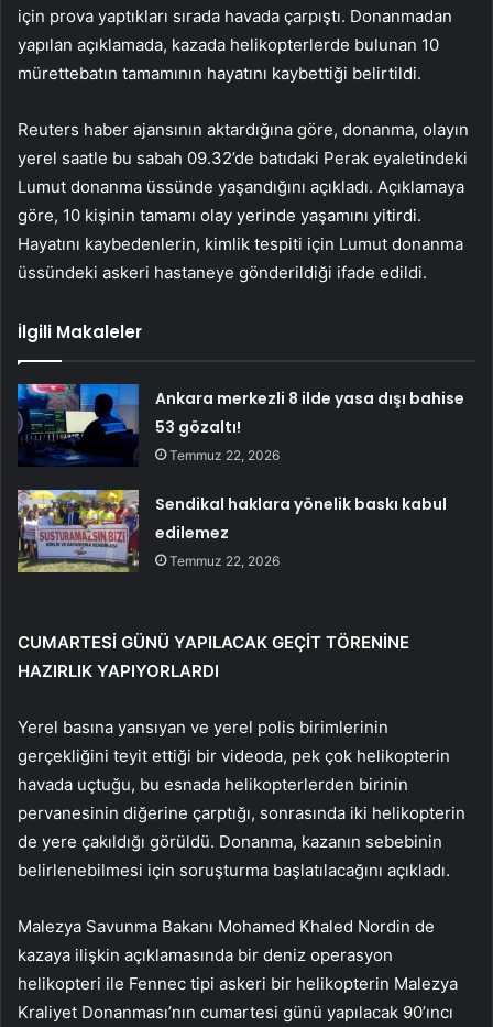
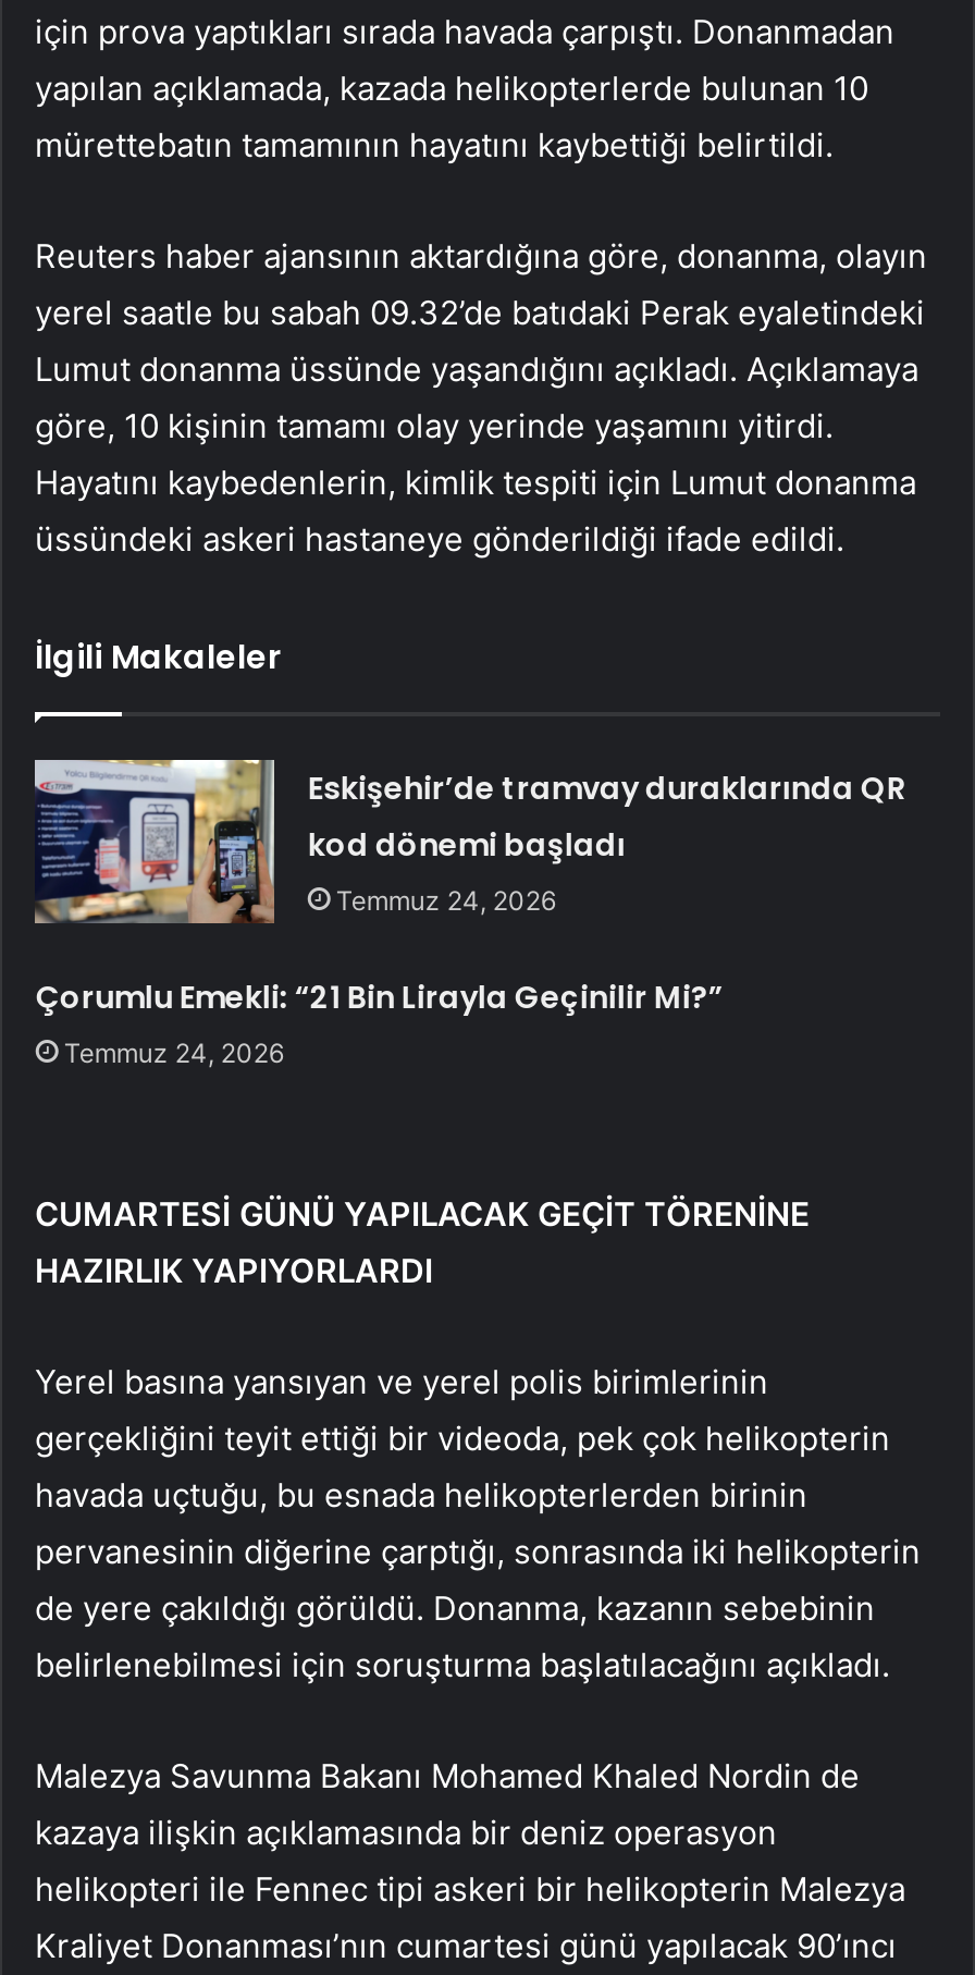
[17,383,465,467] [image] | Ankara merkezli 8 ilde yasa dışı bahise | 53 gözaltı! | Temmuz 22, 2026 -> [33,758,906,925] [image] | Eskişehir’de tramvay duraklarında QR | kod dönemi başladı | Temmuz 24, 2026
[155,493,447,569] Sendikal haklara yönelik baskı kabul | edilemez | Temmuz 22, 2026 -> [35,976,723,1069] Çorumlu Emekli: “21 Bin Lirayla Geçinilir Mi?” | Temmuz 24, 2026

